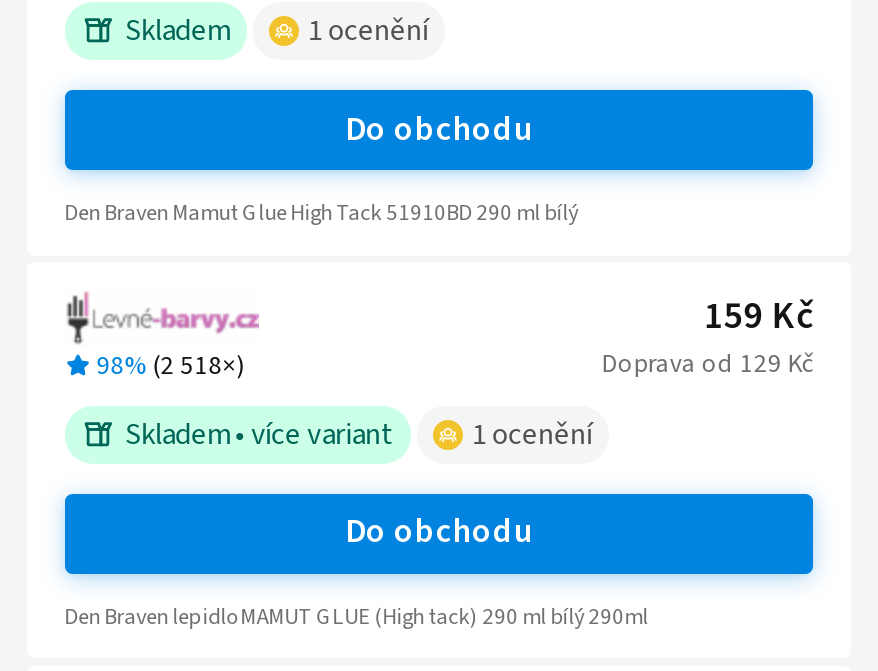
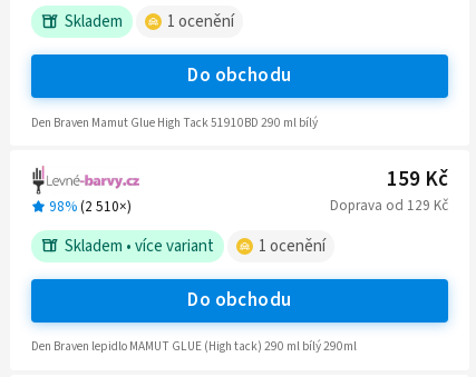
[97,347,245,383] 98% (2 518×) -> [49,197,131,217] 98% (2 510×)

